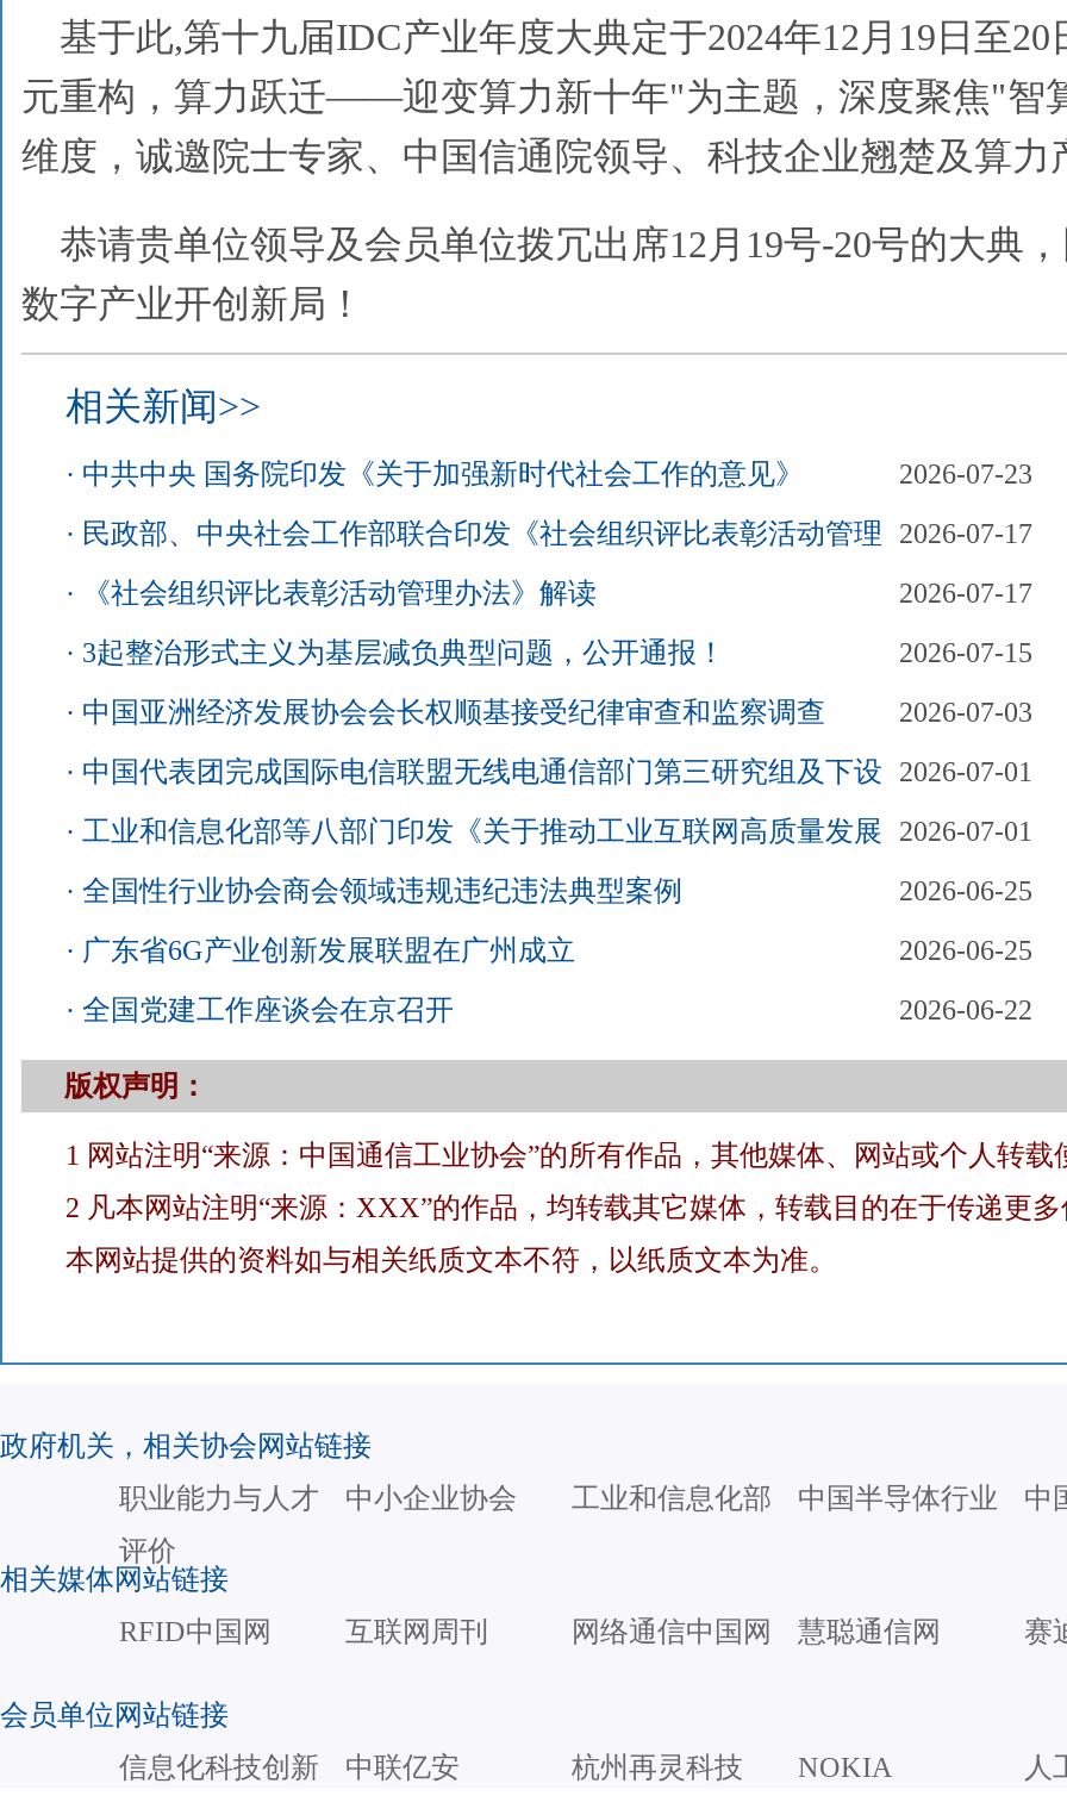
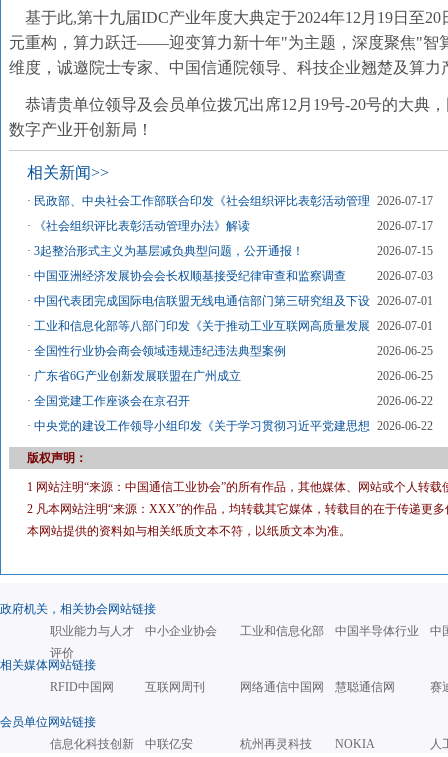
[65,457,1032,491] ·中共中央 国务院印发《关于加强新时代社会工作的意见》 | 2026-07-23 -> none
moved [65,517,1032,1027] -> [27,194,433,408]: ·民政部、中央社会工作部联合印发《社会组织评比表彰活动管理 2026-07-17 | ·《社会组织评比表彰活动管理办法》解读 | 2026-07-17 | ... | ·全国党建工作座谈会在京召开 | 2026-06-22
none -> [27,419,433,433] ·中央党的建设工作领导小组印发《关于学习贯彻习近平党建思想 2026-06-22

